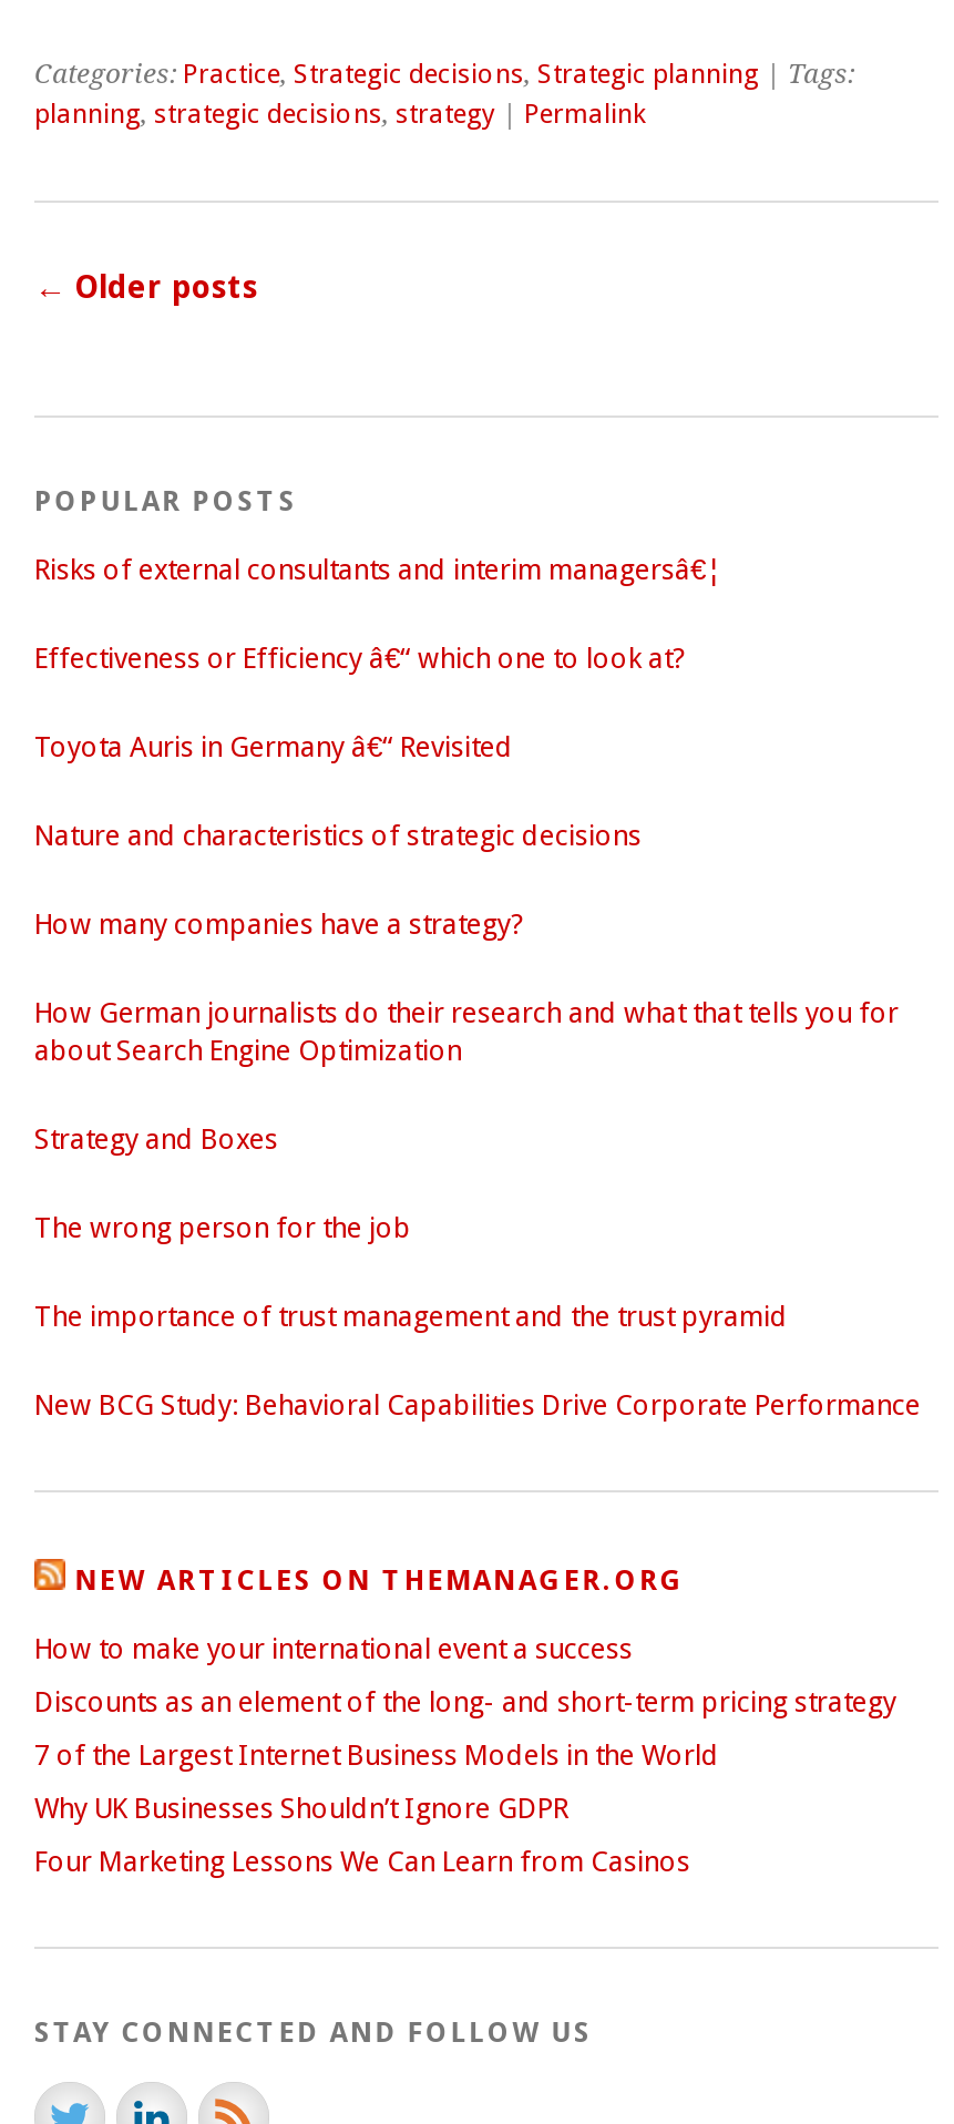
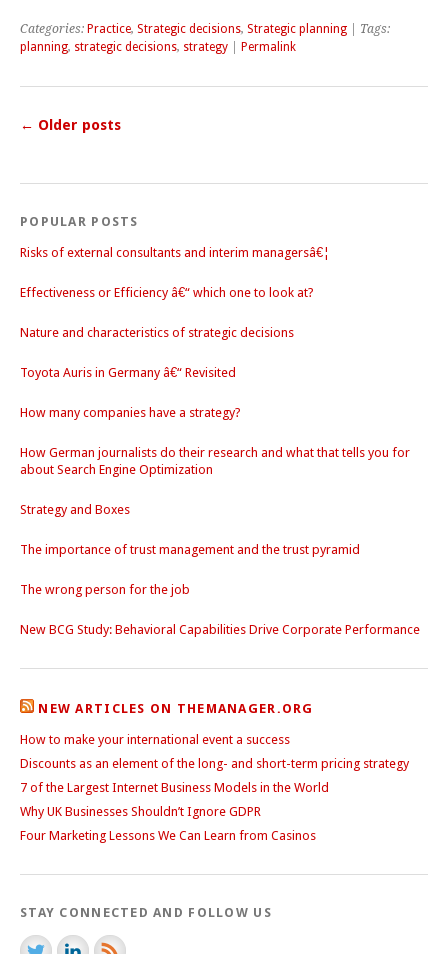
moved [34,729,513,763] -> [20,365,236,380]: Toyota Auris in Germany â€“ Revisited
moved [34,818,642,851] -> [20,325,294,340]: Nature and characteristics of strategic decisions
moved [34,1210,411,1243] -> [20,582,190,597]: The wrong person for the job
moved [34,1299,788,1332] -> [20,542,360,557]: The importance of trust management and the trust pyramid

